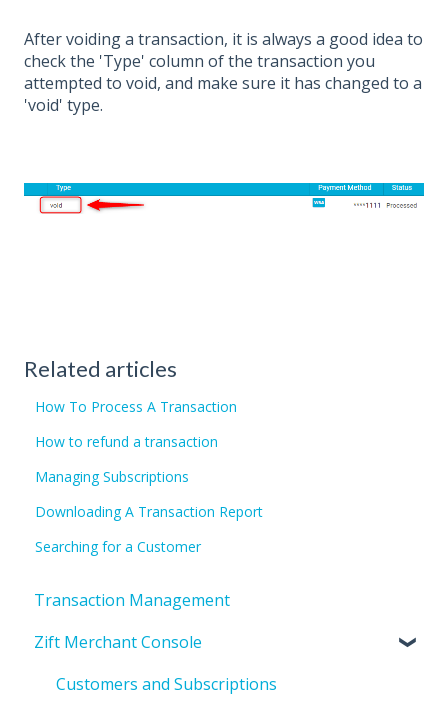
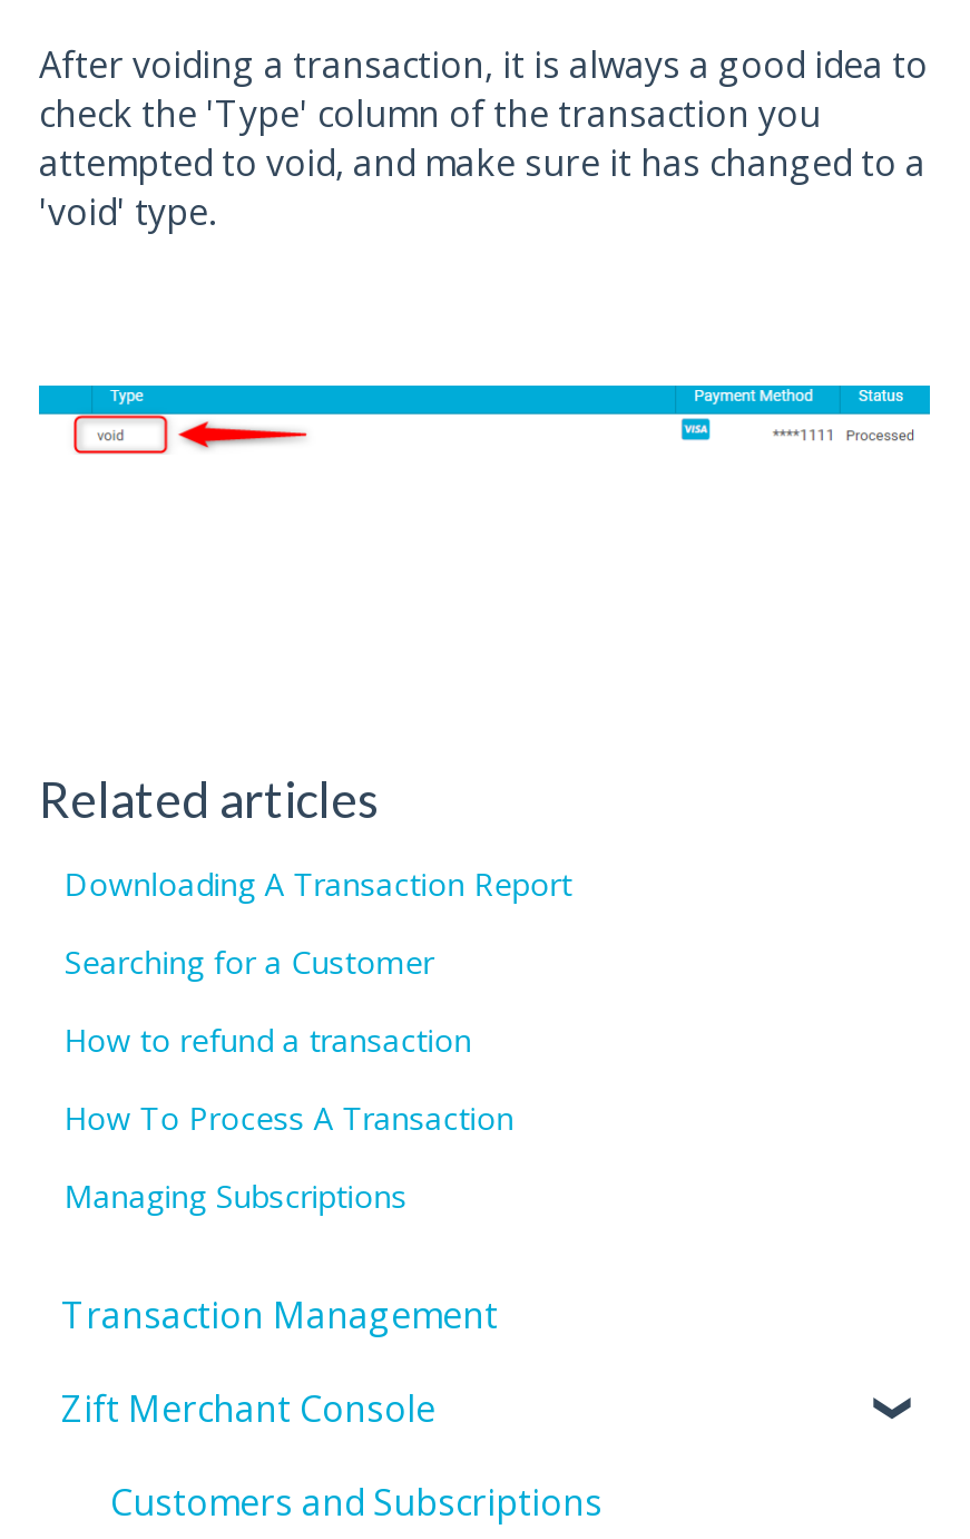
moved [35,397,237,486] -> [64,1019,514,1217]: How To Process A Transaction | How to refund a transaction | Managing Subscriptions
moved [35,502,263,556] -> [64,863,572,983]: Downloading A Transaction Report | Searching for a Customer

